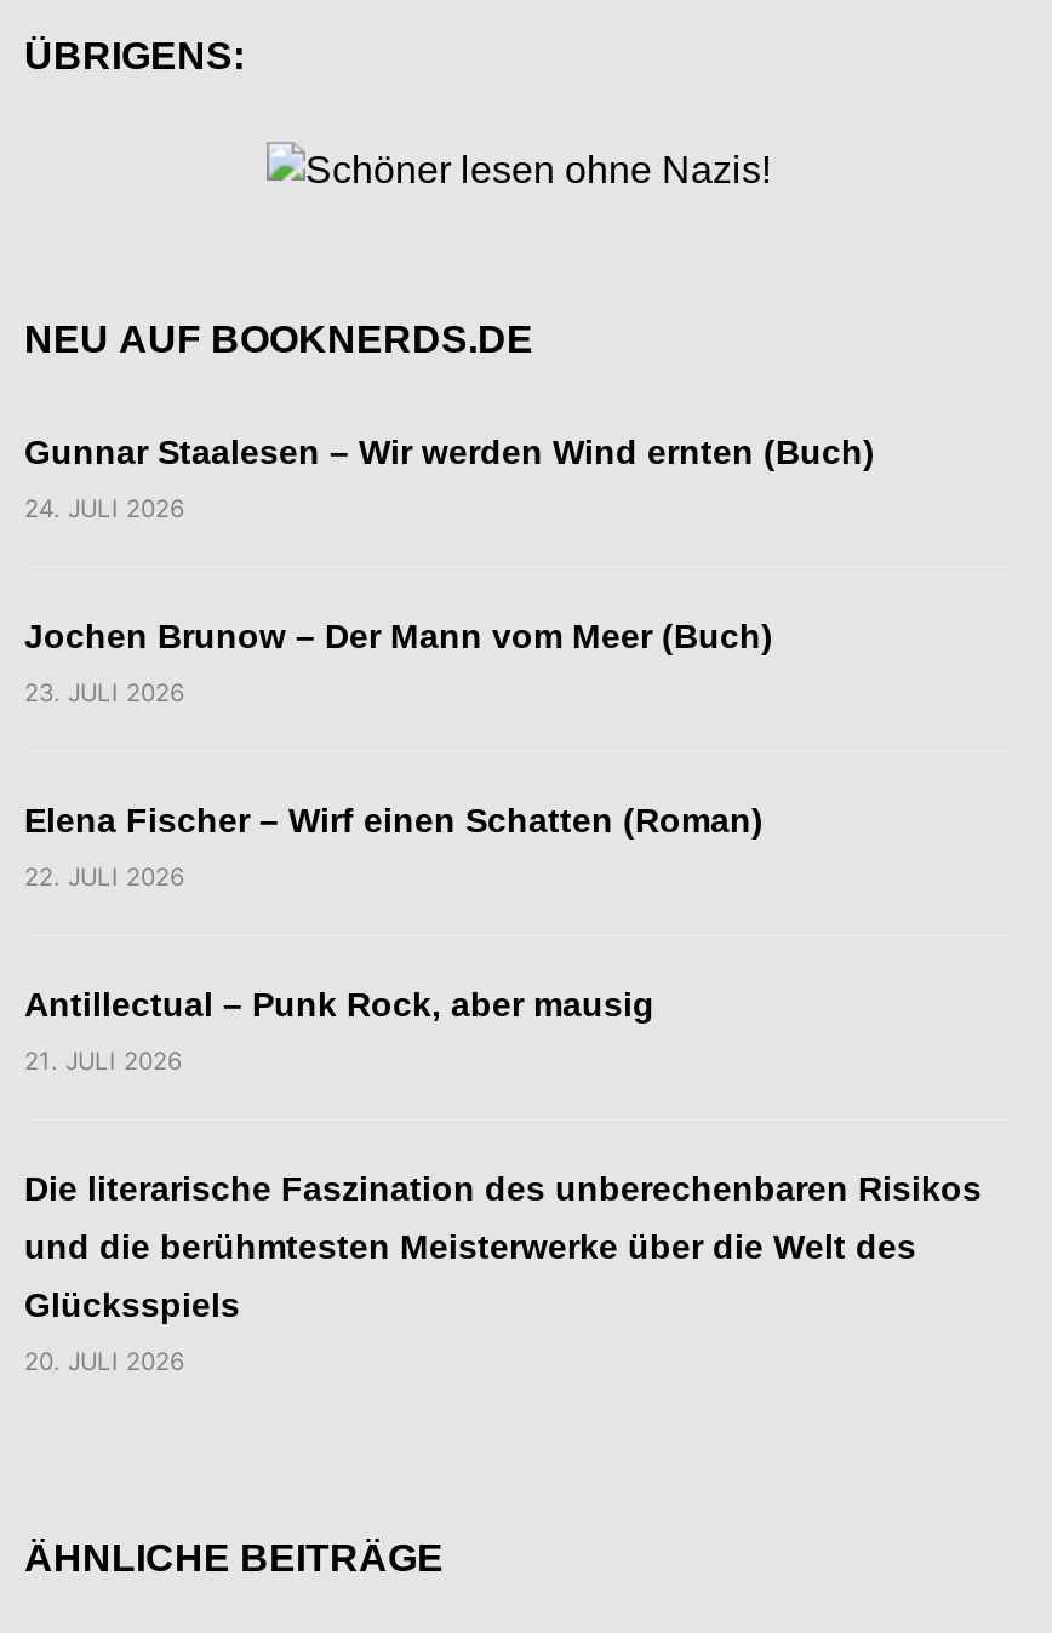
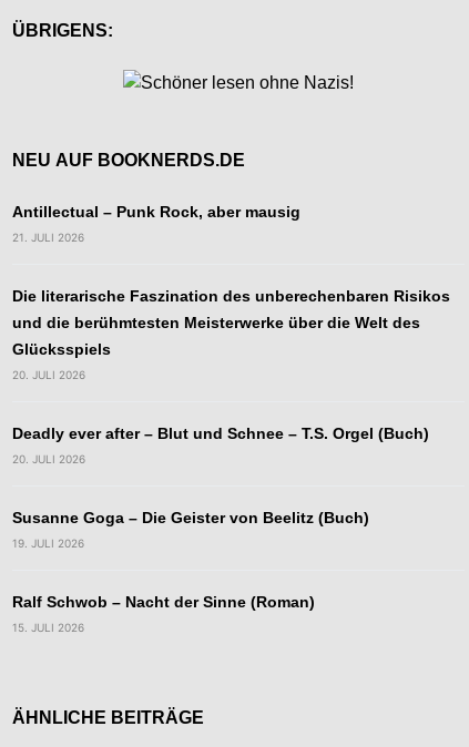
[24,432,875,890] Gunnar Staalesen – Wir werden Wind ernten (Buch) | 24. JULI 2026 | Jochen Brunow – Der Mann vom Meer (Buch) | 23. JULI 2026 | Elena Fischer – Wirf einen Schatten (Roman) | 22. JULI 2026 -> none
moved [24,984,982,1374] -> [12,203,450,381]: Antillectual – Punk Rock, aber mausig | 21. JULI 2026 | Die literarische Faszination des unberechenbaren Risikos | und die berühmtesten Meisterwerke über die Welt des | Glücksspiels | 20. JULI 2026
none -> [12,424,429,634] Deadly ever after – Blut und Schnee – T.S. Orgel (Buch) | 20. JULI 2026 | Susanne Goga – Die Geister von Beelitz (Buch) | 19. JULI 2026 | Ralf Schwob – Nacht der Sinne (Roman) | 15. JULI 2026

